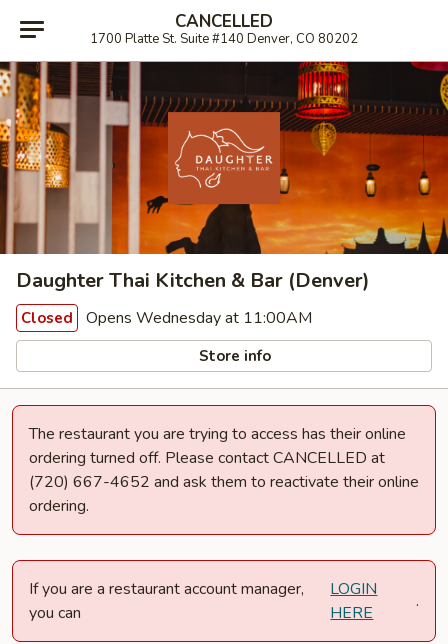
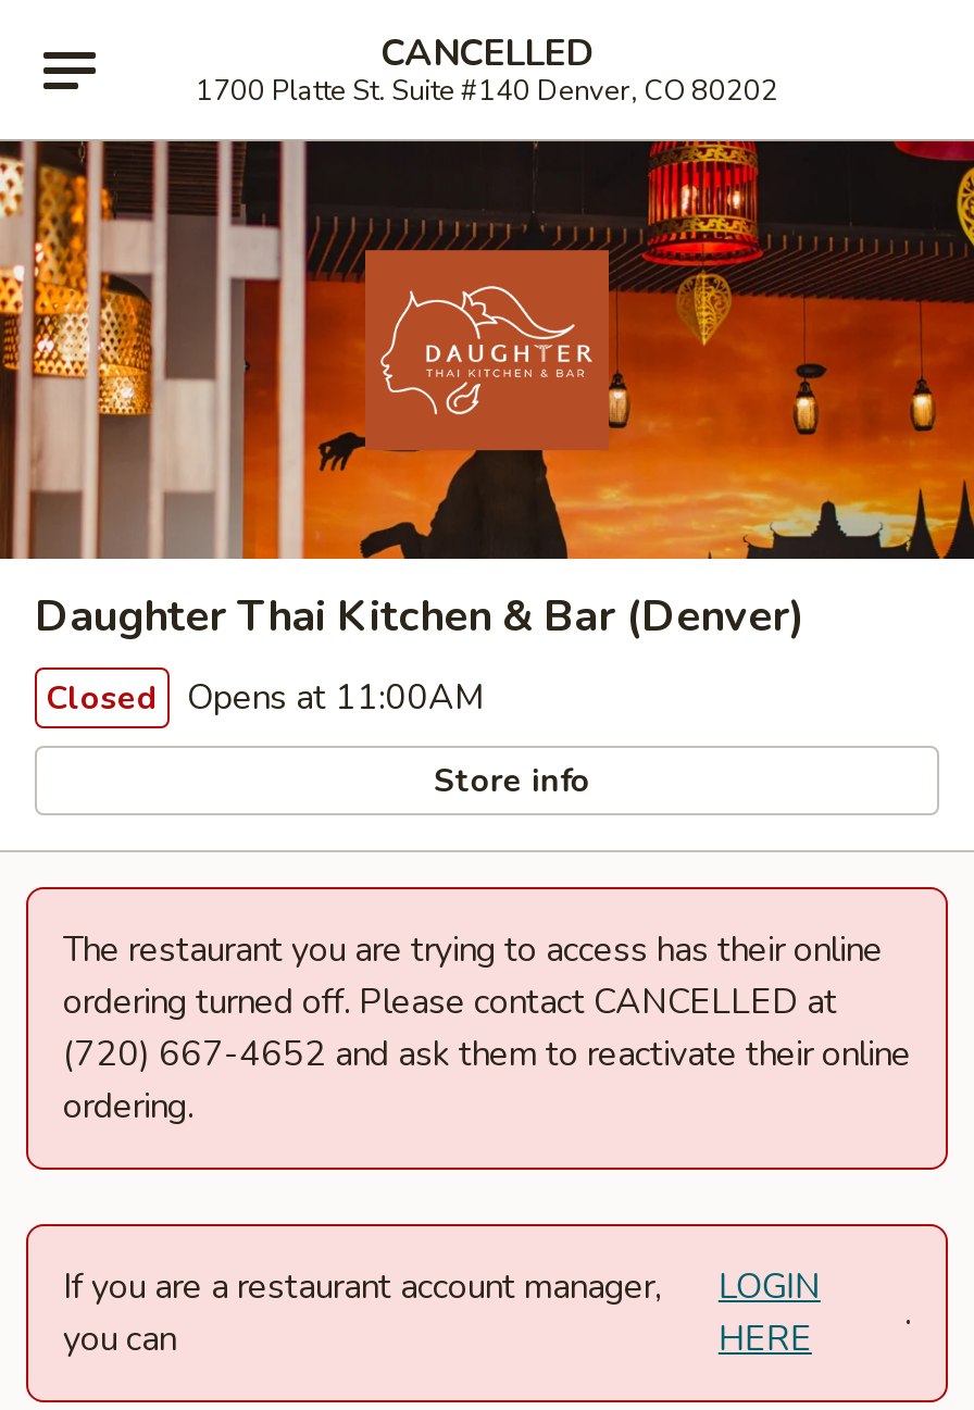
[21,307,312,329] Closed Opens Wednesday at 11:00AM -> [46,674,485,722] Closed Opens at 11:00AM

